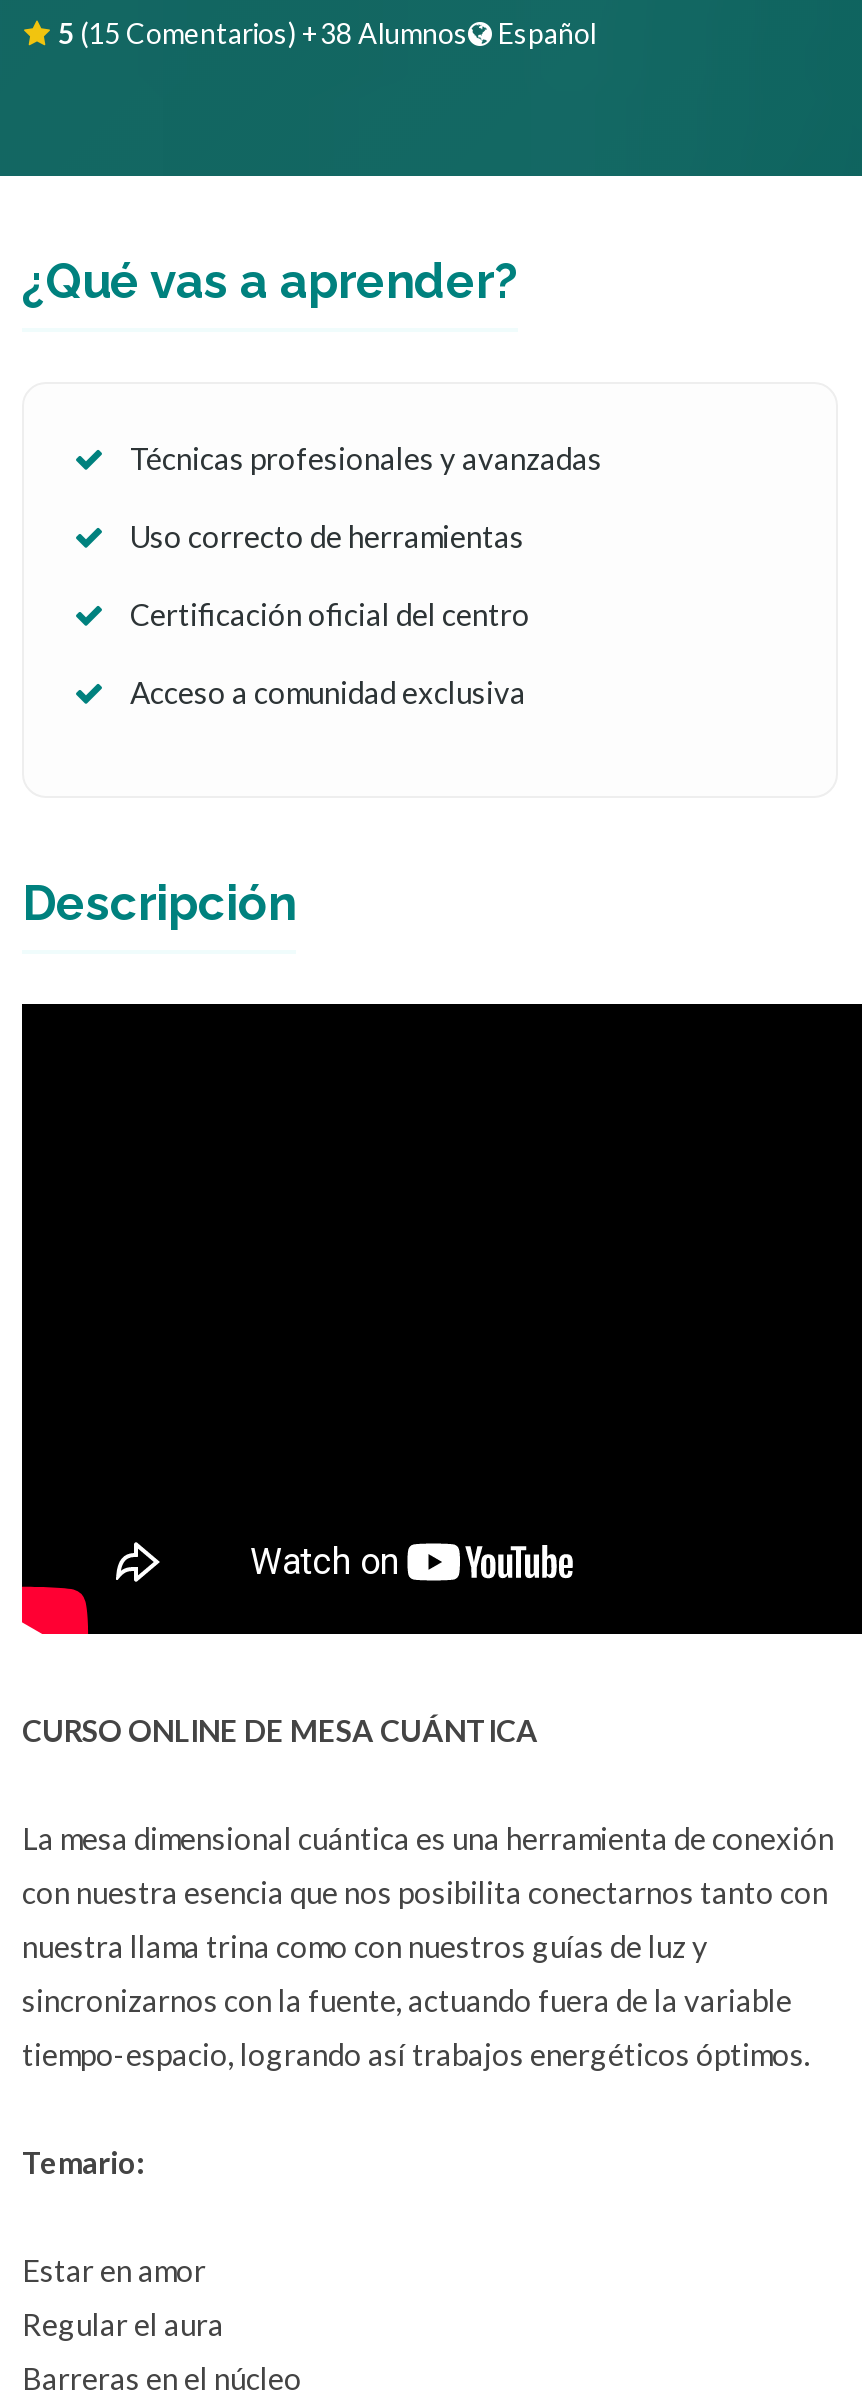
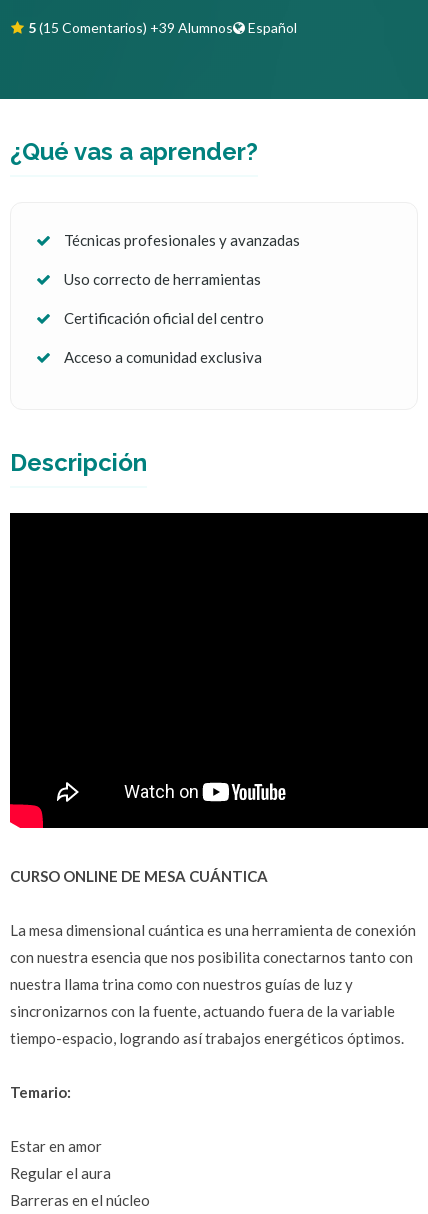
[58,16,468,50] 5 (15 Comentarios) +38 Alumnos -> [28,19,233,36] 5 (15 Comentarios) +39 Alumnos

